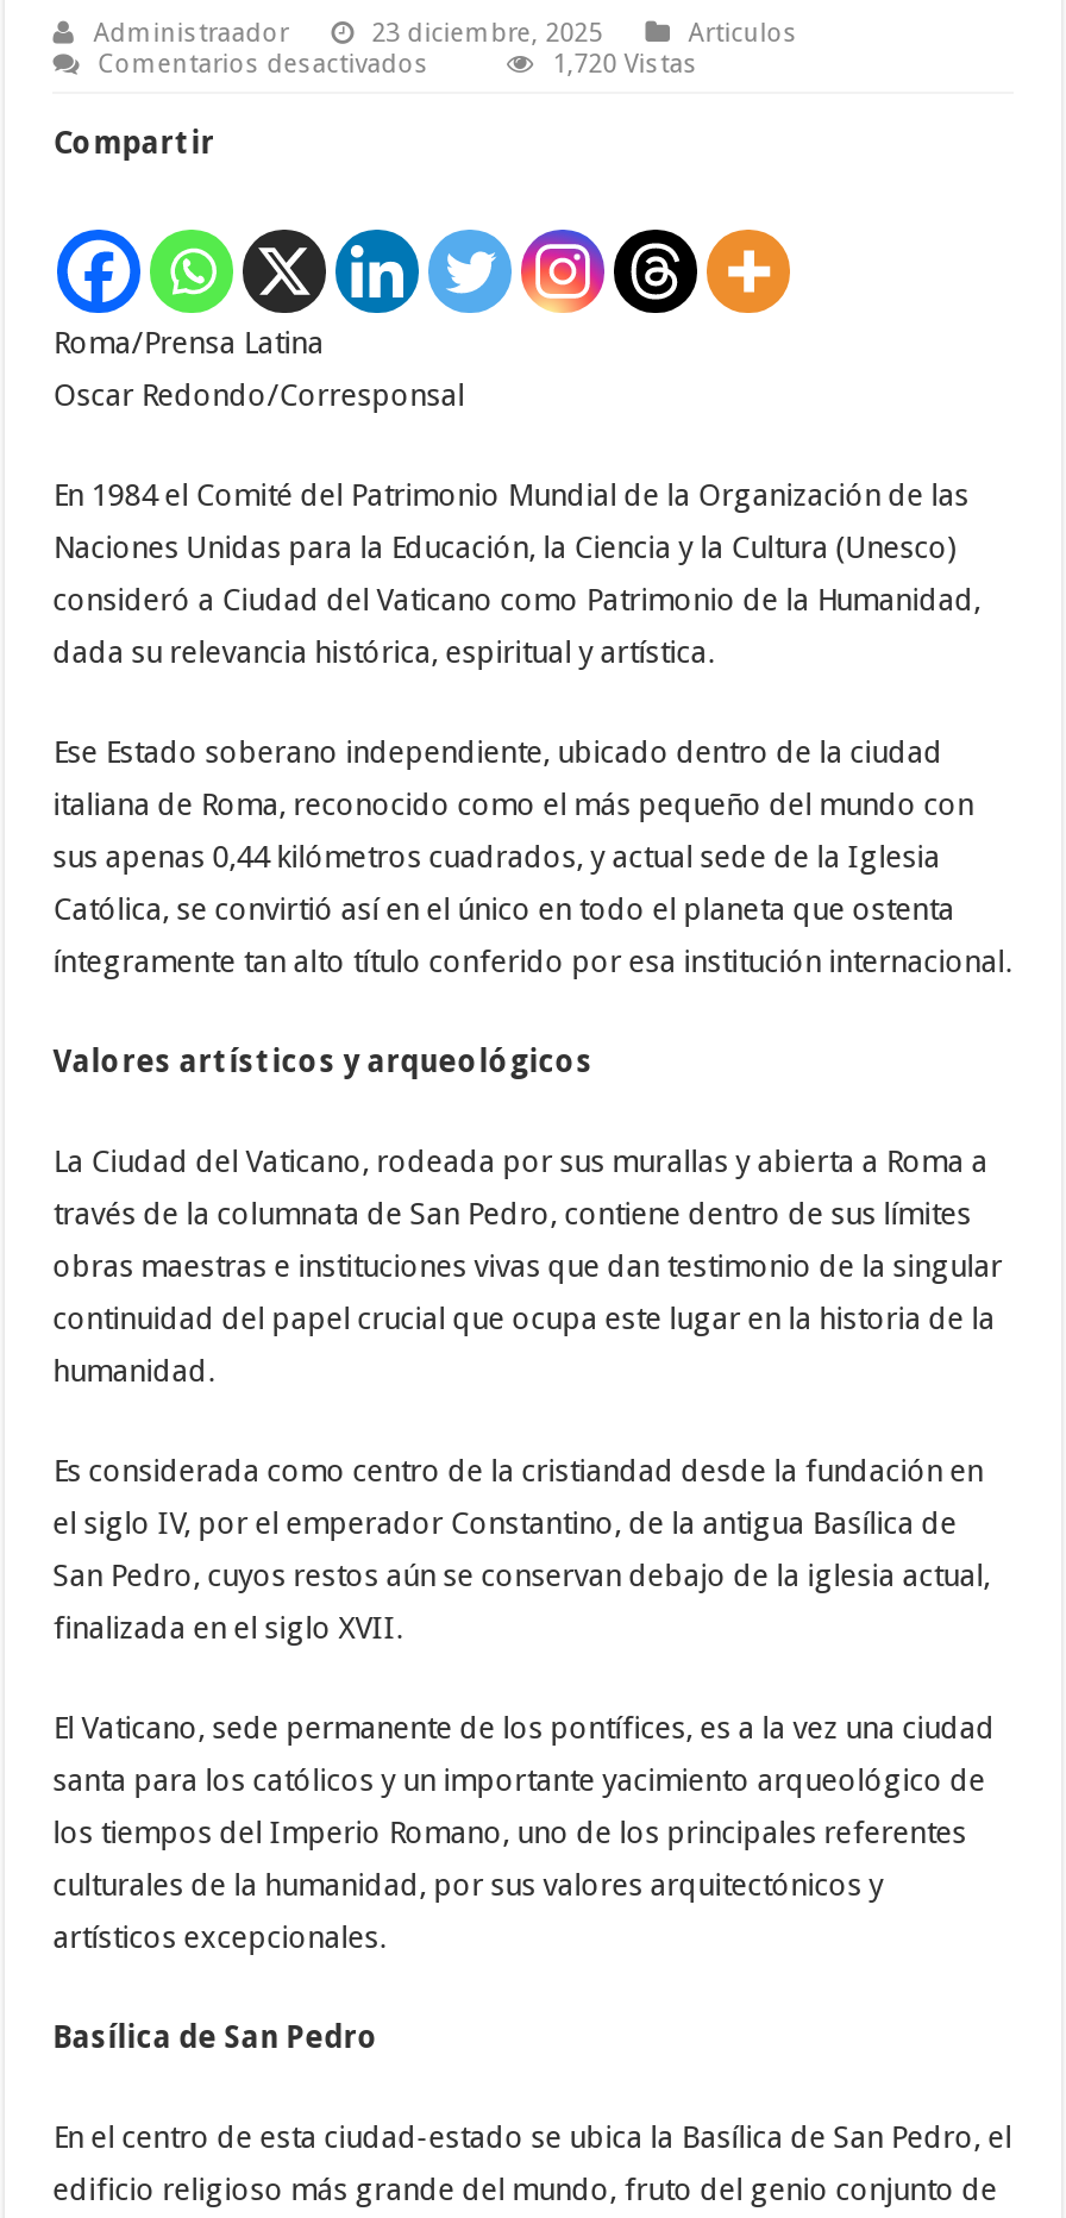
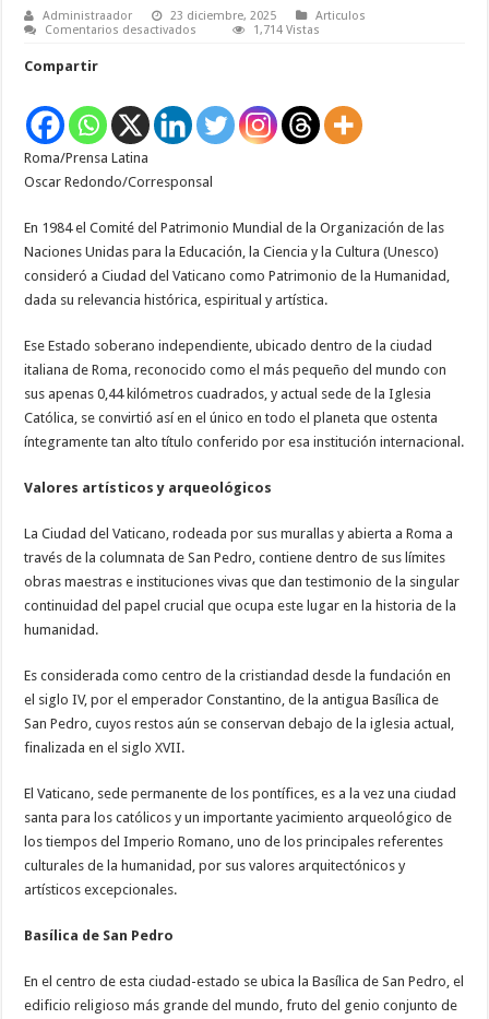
[553,49,698,80] 1,720 Vistas -> [253,23,320,37] 1,714 Vistas

